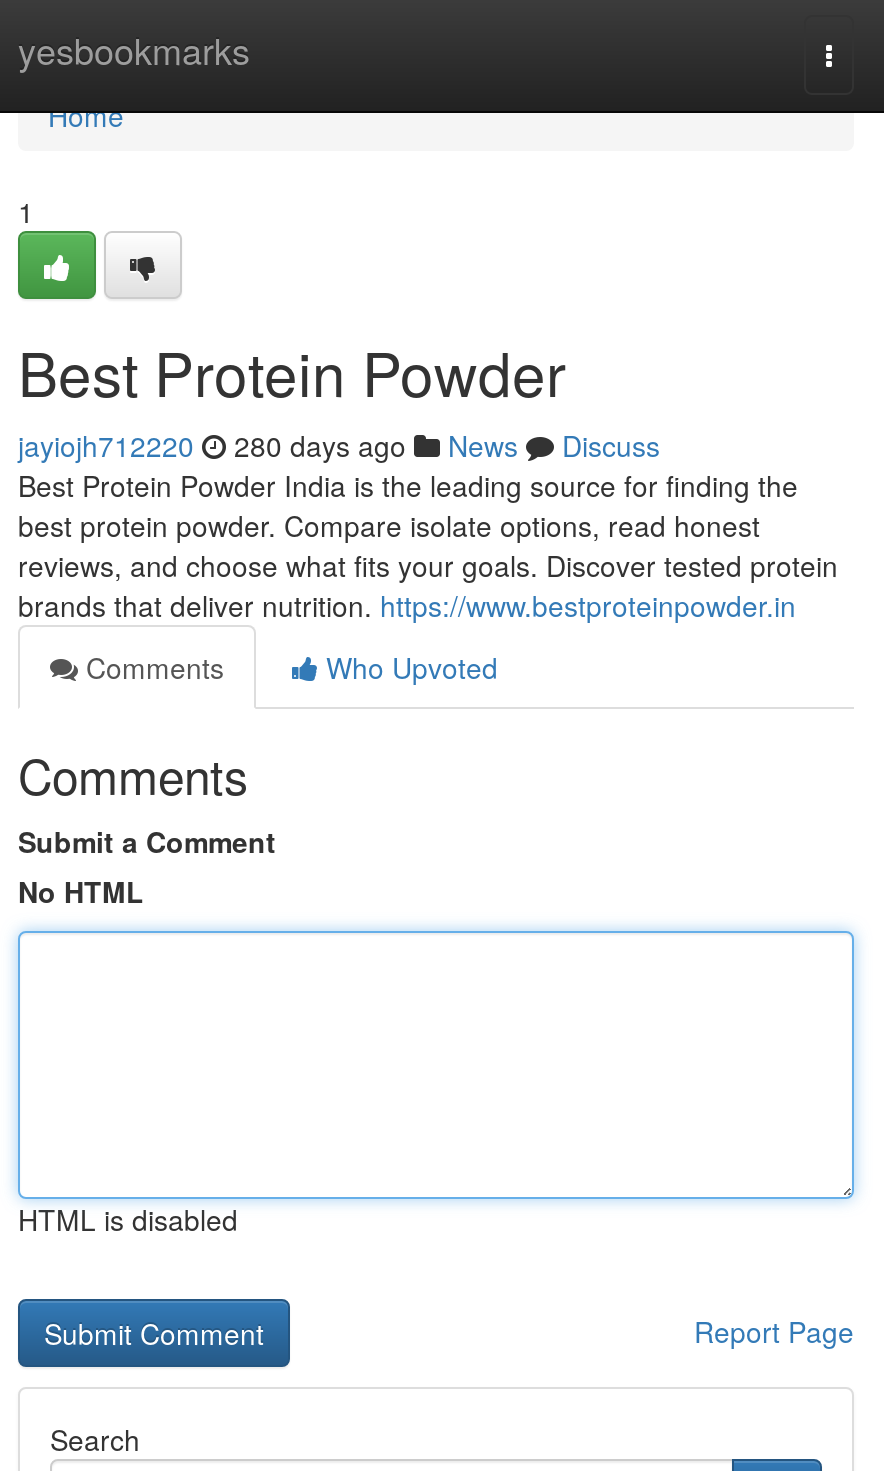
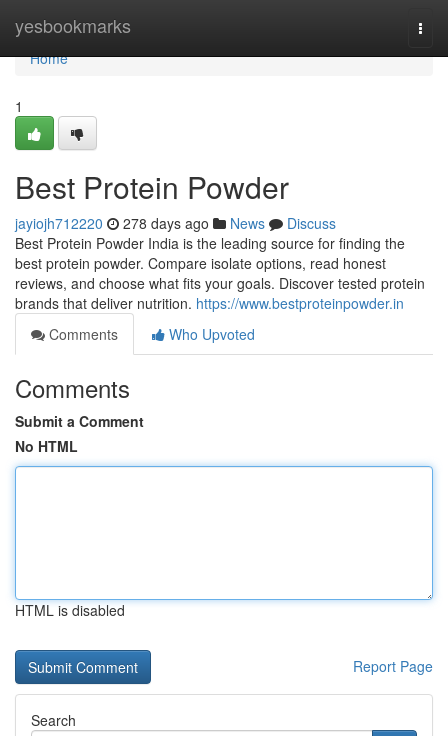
[18,425,660,465] jayiojh712220 280 days ago News Discuss -> [15,213,336,233] jayiojh712220 278 days ago News Discuss

